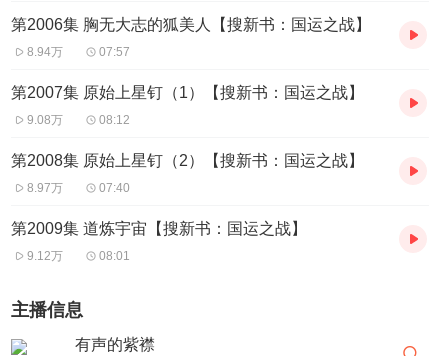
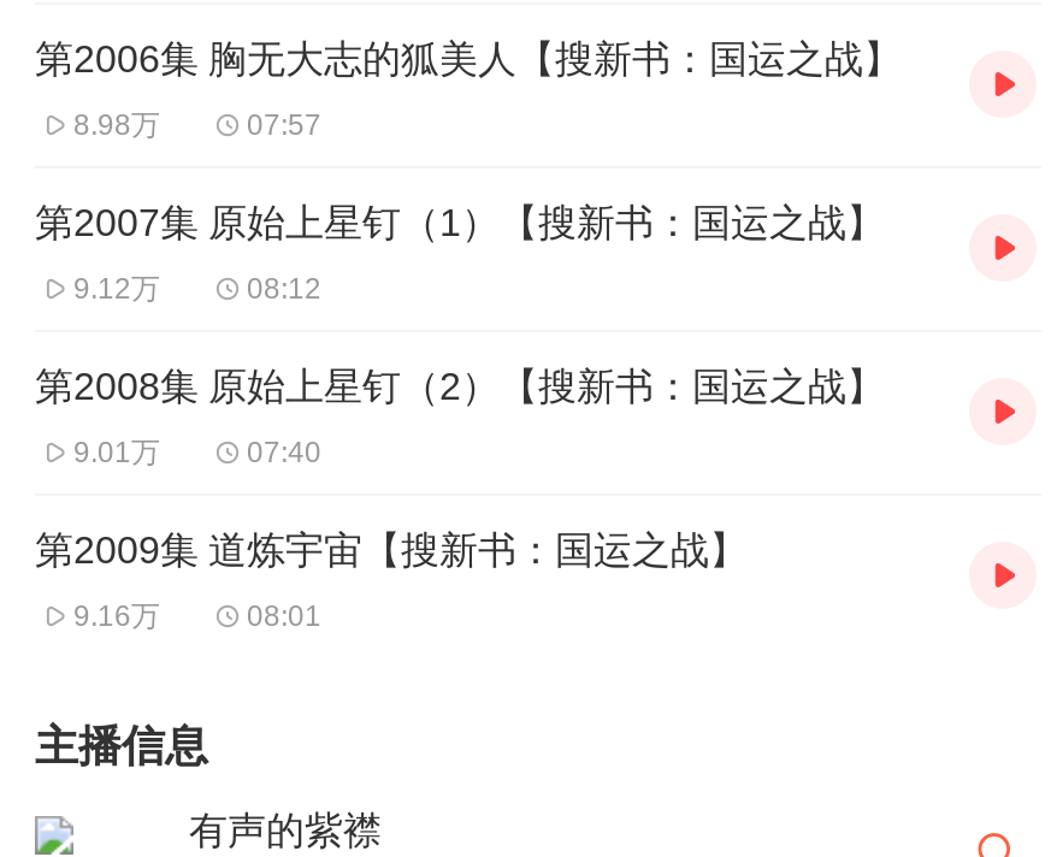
[27,45,63,59] 8.94万 -> [73,108,160,142] 8.98万
[27,113,63,127] 9.08万 -> [73,272,160,305] 9.12万
[27,181,63,195] 8.97万 -> [73,435,160,469] 9.01万
[27,249,63,263] 9.12万 -> [73,599,160,633] 9.16万

